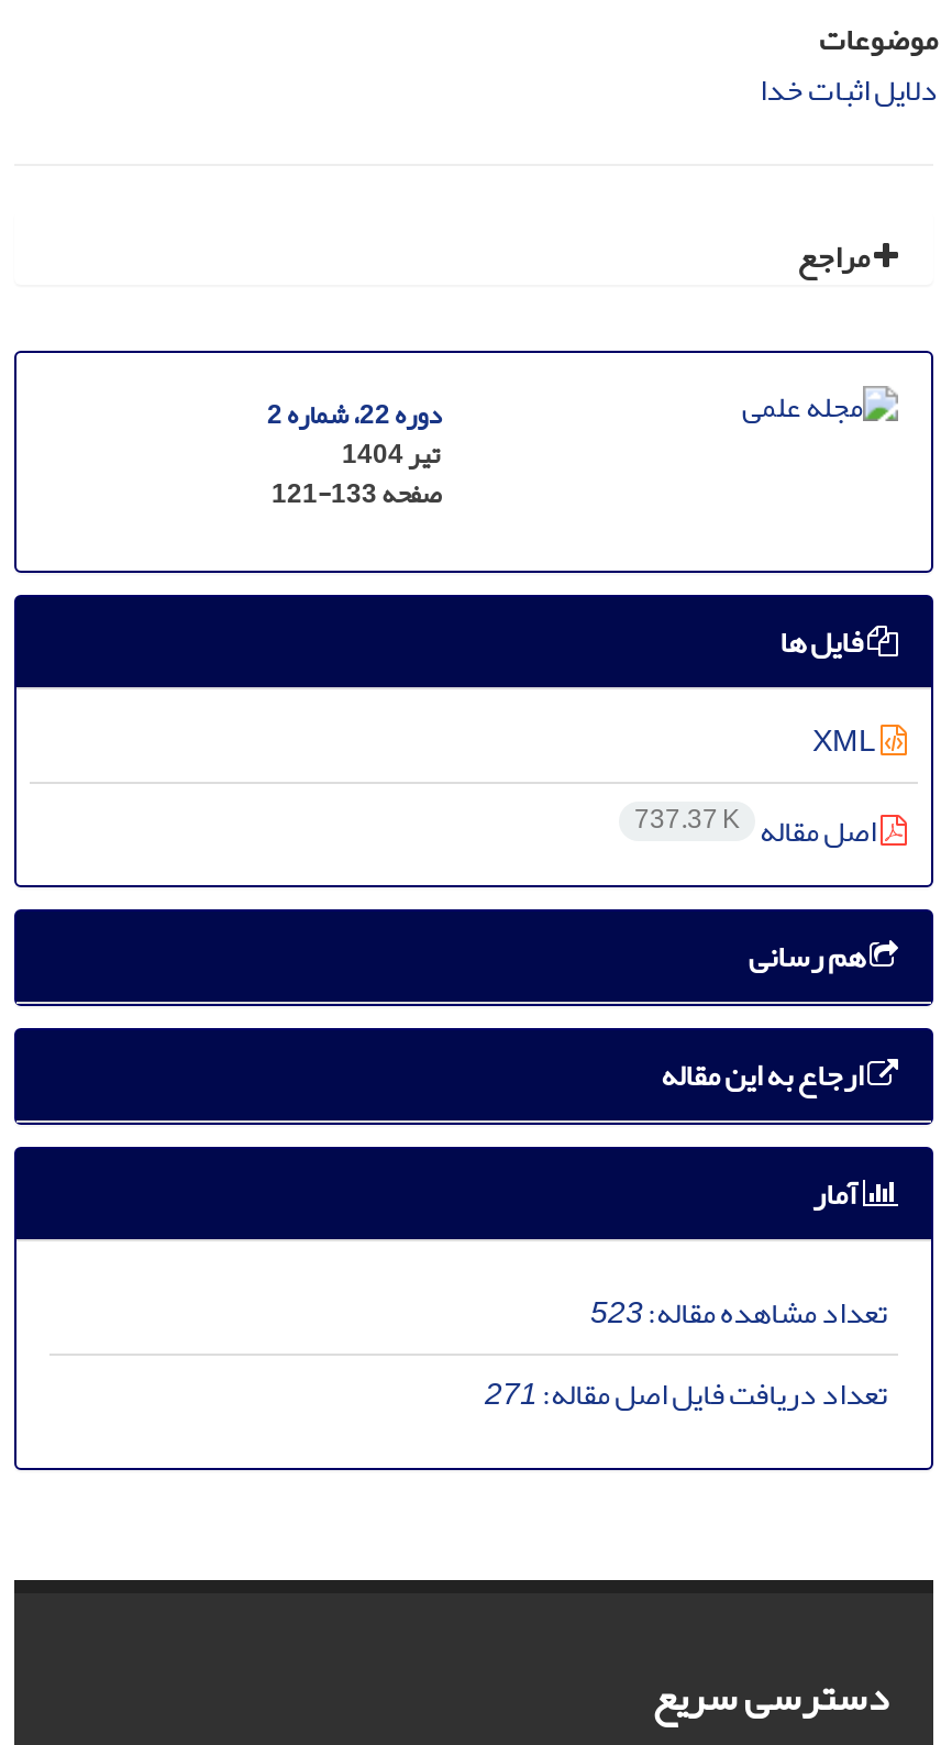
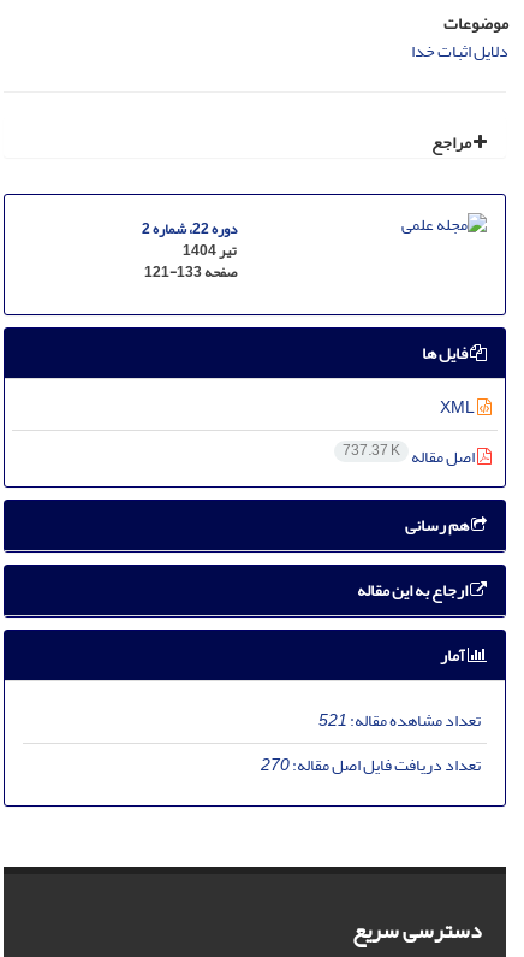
[590,1283,887,1342] تعداد مشاهده مقاله:523 -> [318,704,481,737] تعداد مشاهده مقاله:521
[485,1364,887,1424] تعداد دریافت فایل اصل مقاله:271 -> [261,749,481,781] تعداد دریافت فایل اصل مقاله:270

